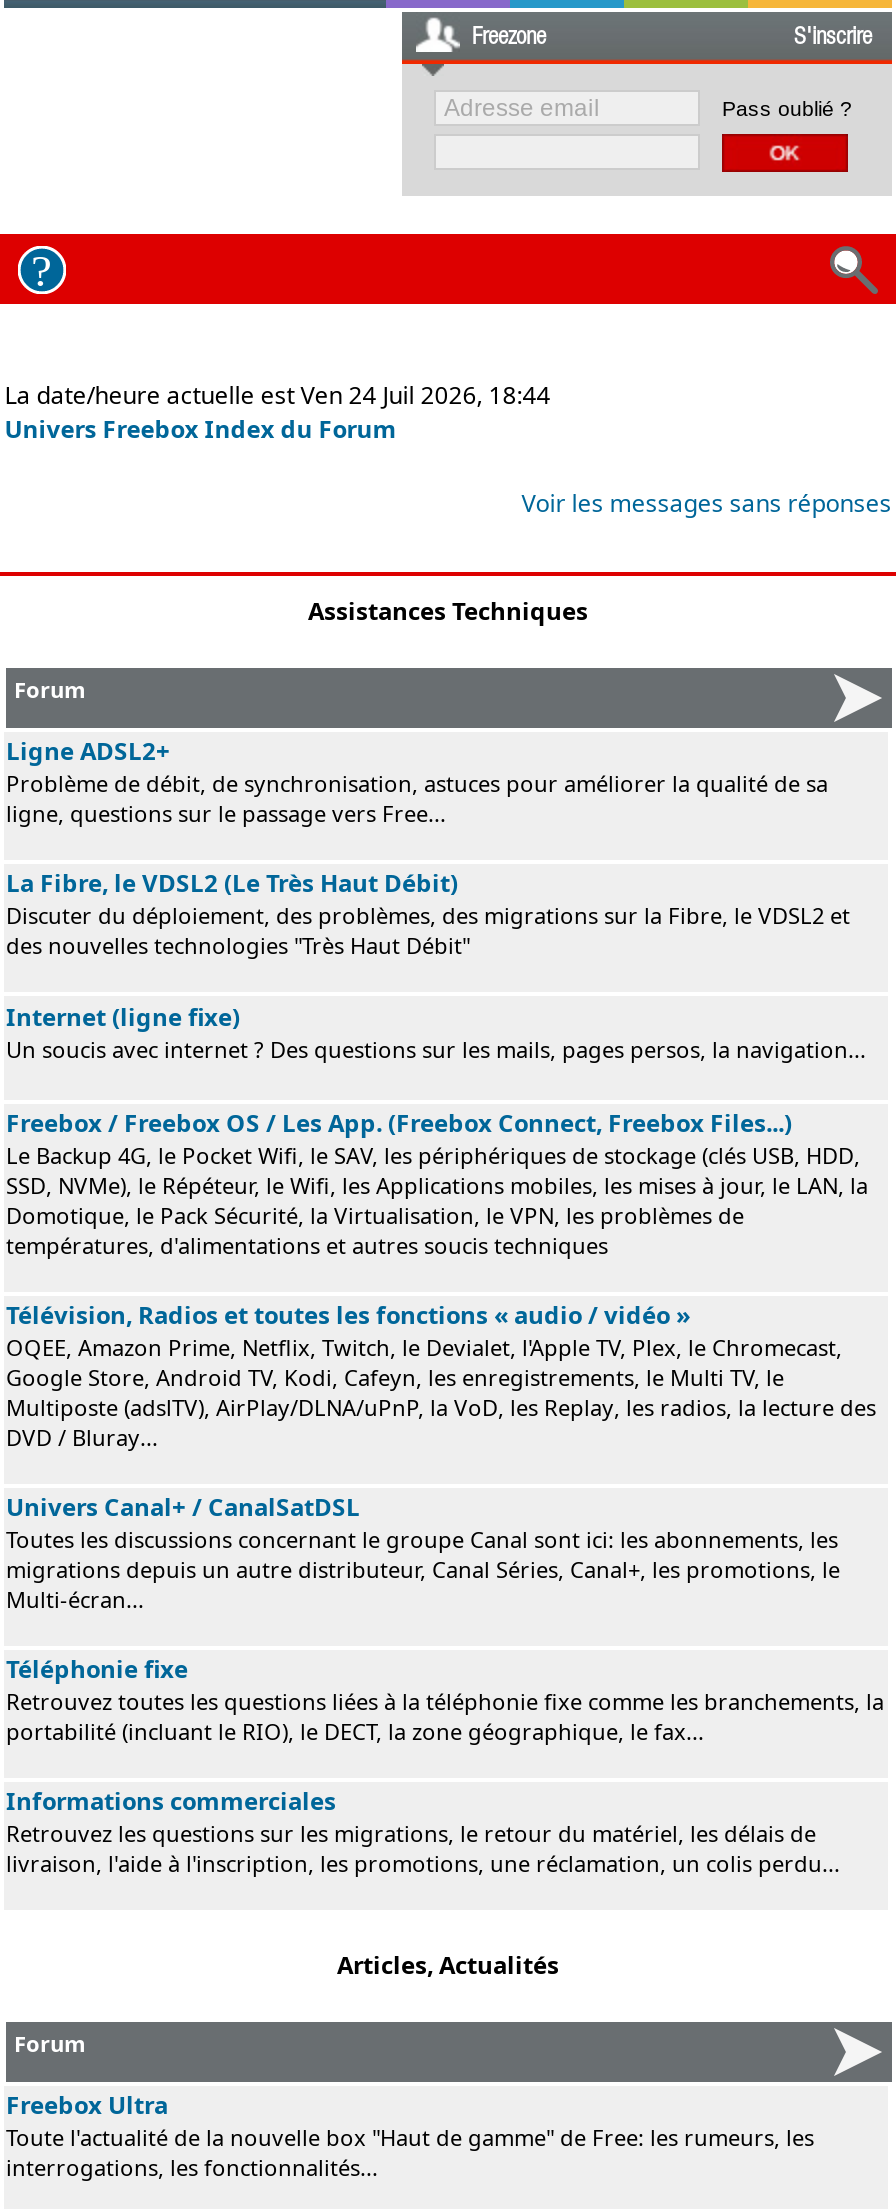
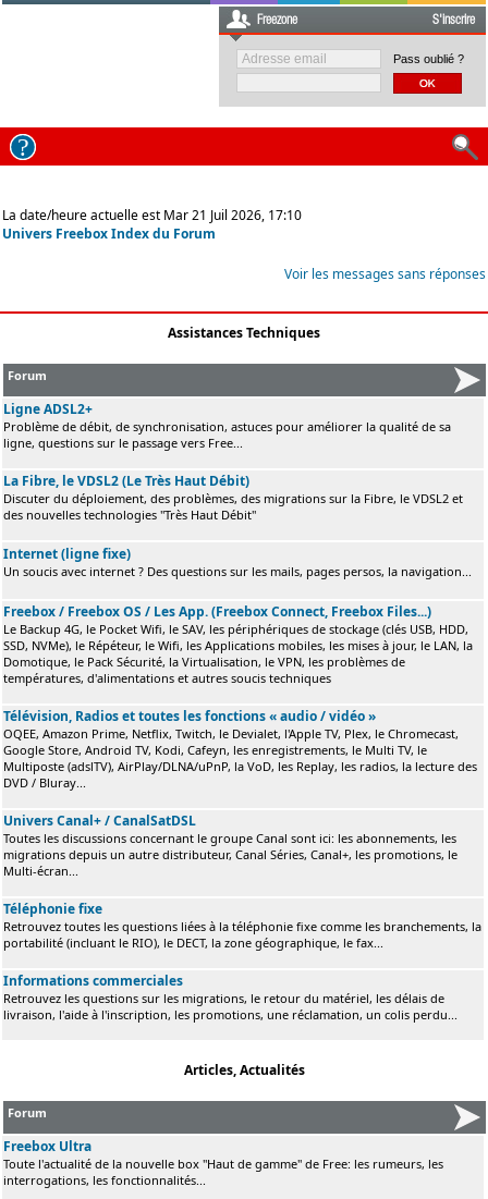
[4,378,550,412] La date/heure actuelle est Ven 24 Juil 2026, 18:44 -> [2,206,302,224] La date/heure actuelle est Mar 21 Juil 2026, 17:10

